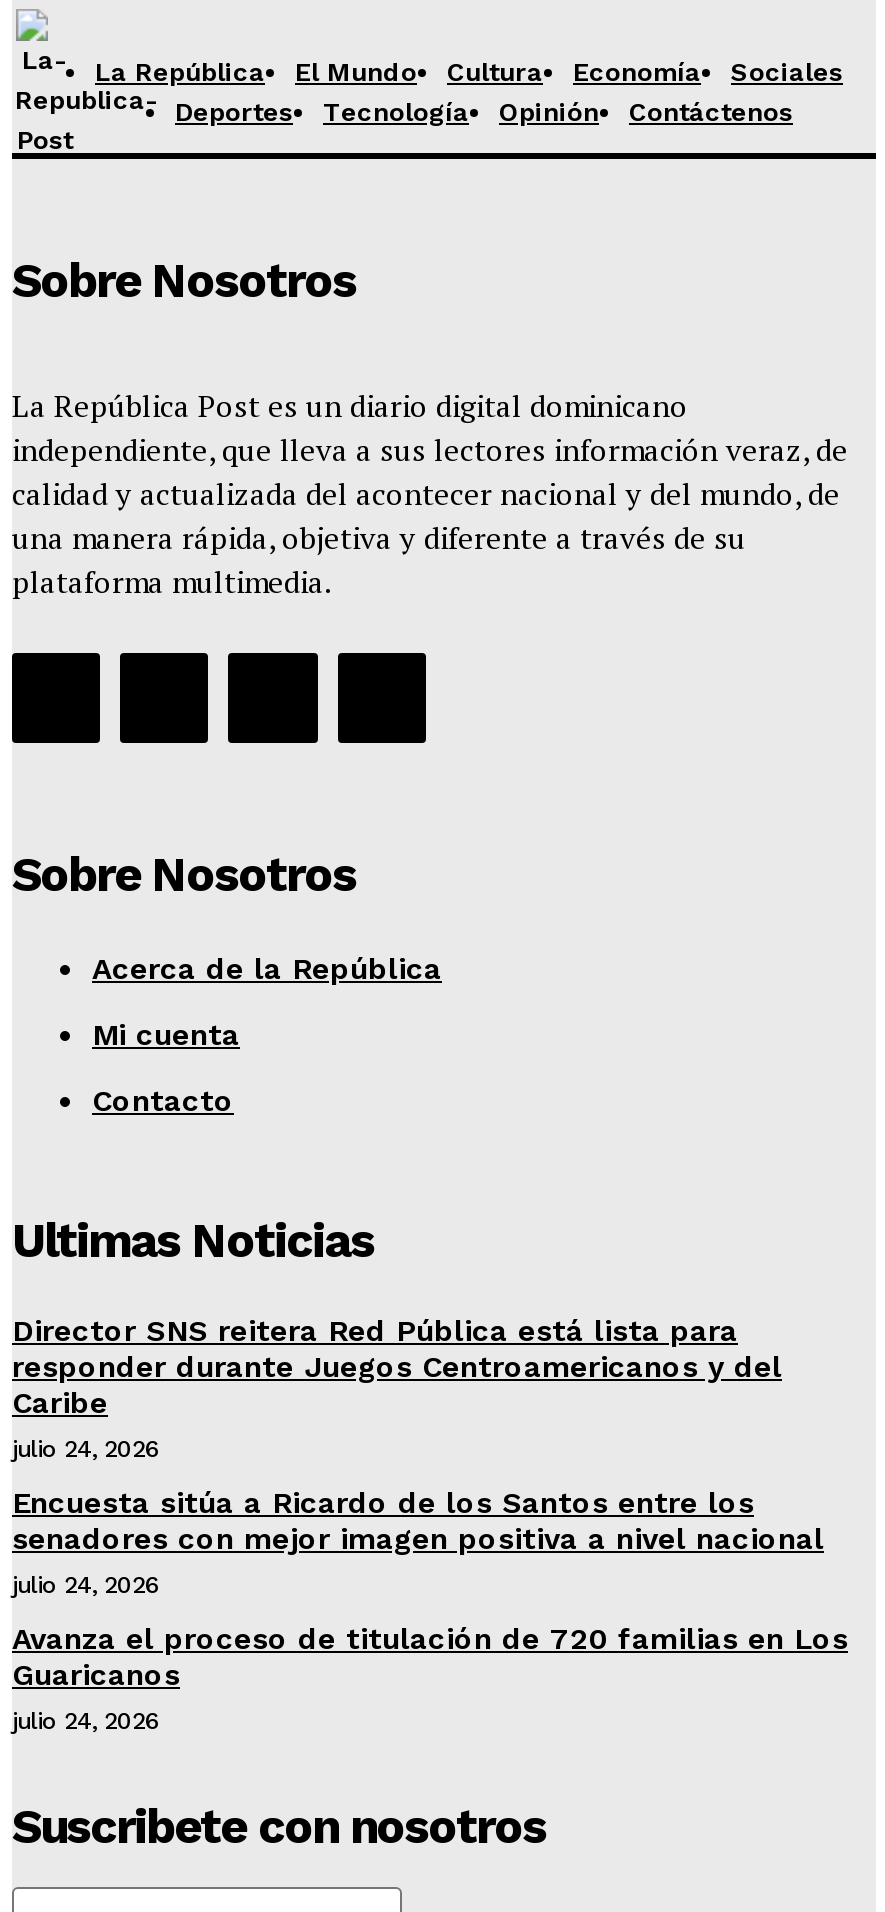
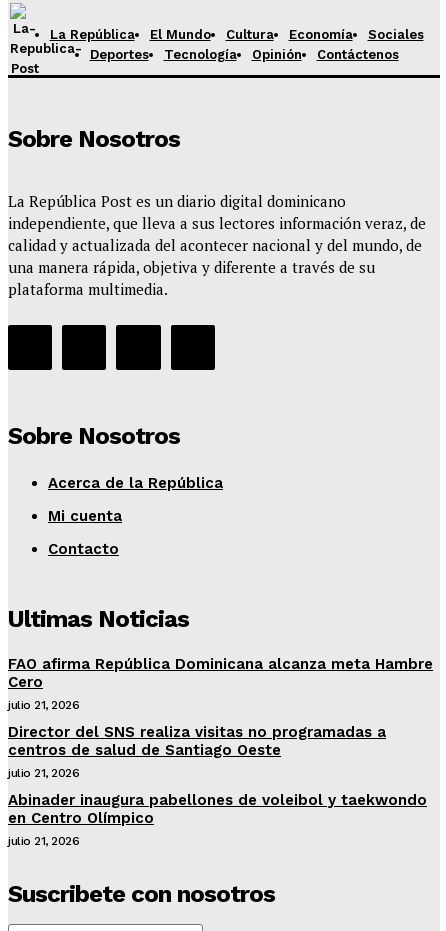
[12,1312,782,1462] Director SNS reitera Red Pública está lista para | responder durante Juegos Centroamericanos y del | Caribe | julio 24, 2026 -> [8,655,433,712] FAO afirma República Dominicana alcanza meta Hambre | Cero | julio 21, 2026
[12,1484,824,1598] Encuesta sitúa a Ricardo de los Santos entre los | senadores con mejor imagen positiva a nivel nacional | julio 24, 2026 -> [8,723,386,780] Director del SNS realiza visitas no programadas a | centros de salud de Santiago Oeste | julio 21, 2026
[12,1620,848,1734] Avanza el proceso de titulación de 720 familias en Los | Guaricanos | julio 24, 2026 -> [8,791,427,848] Abinader inaugura pabellones de voleibol y taekwondo | en Centro Olímpico | julio 21, 2026

